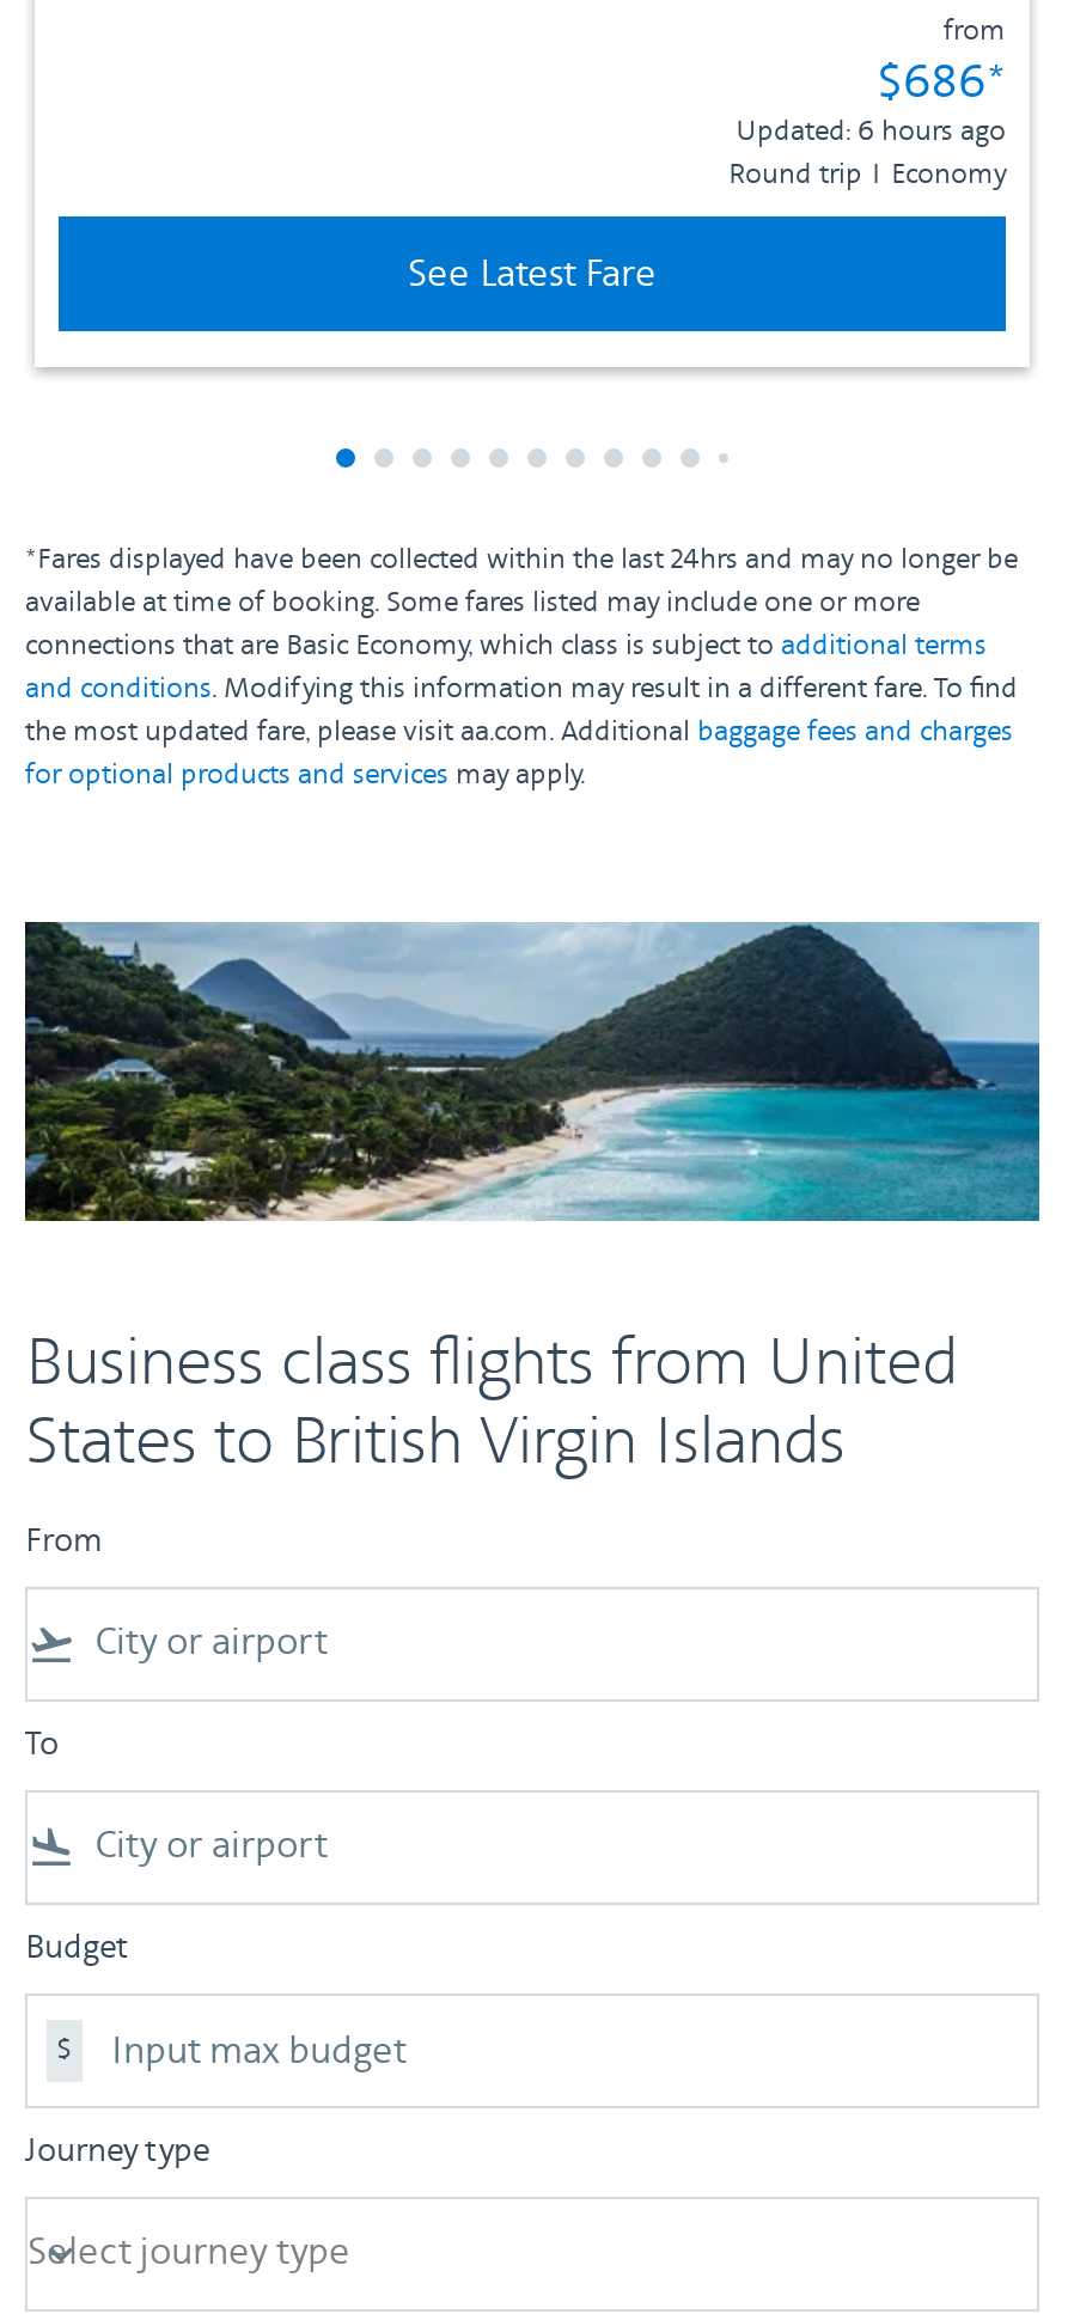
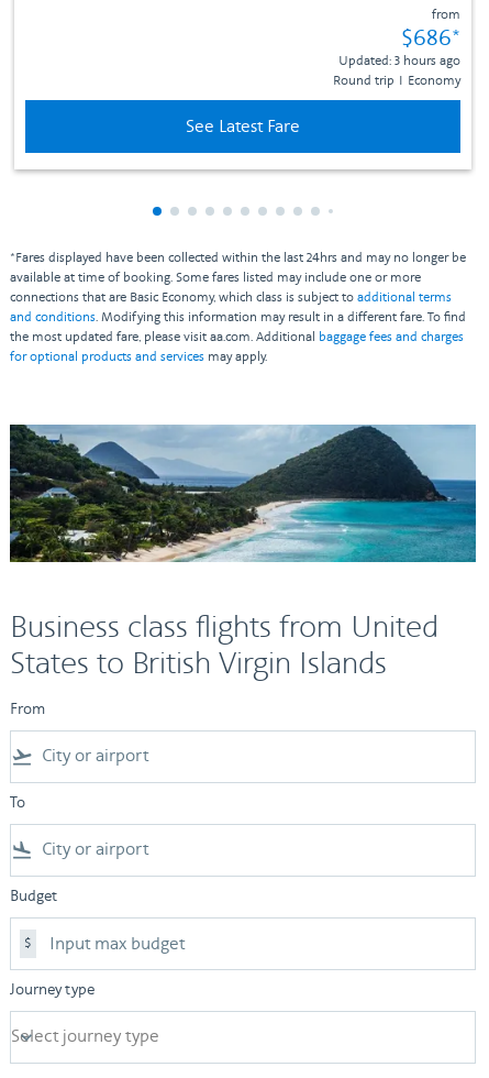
[736,114,1006,149] Updated: 6 hours ago -> [338,53,460,69] Updated: 3 hours ago

